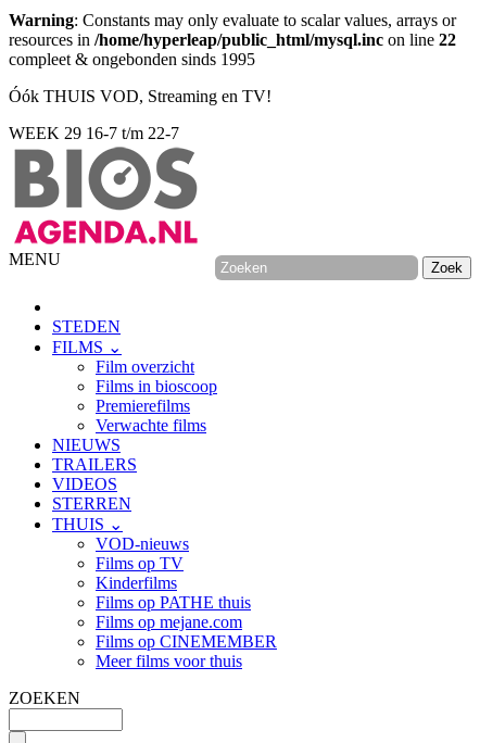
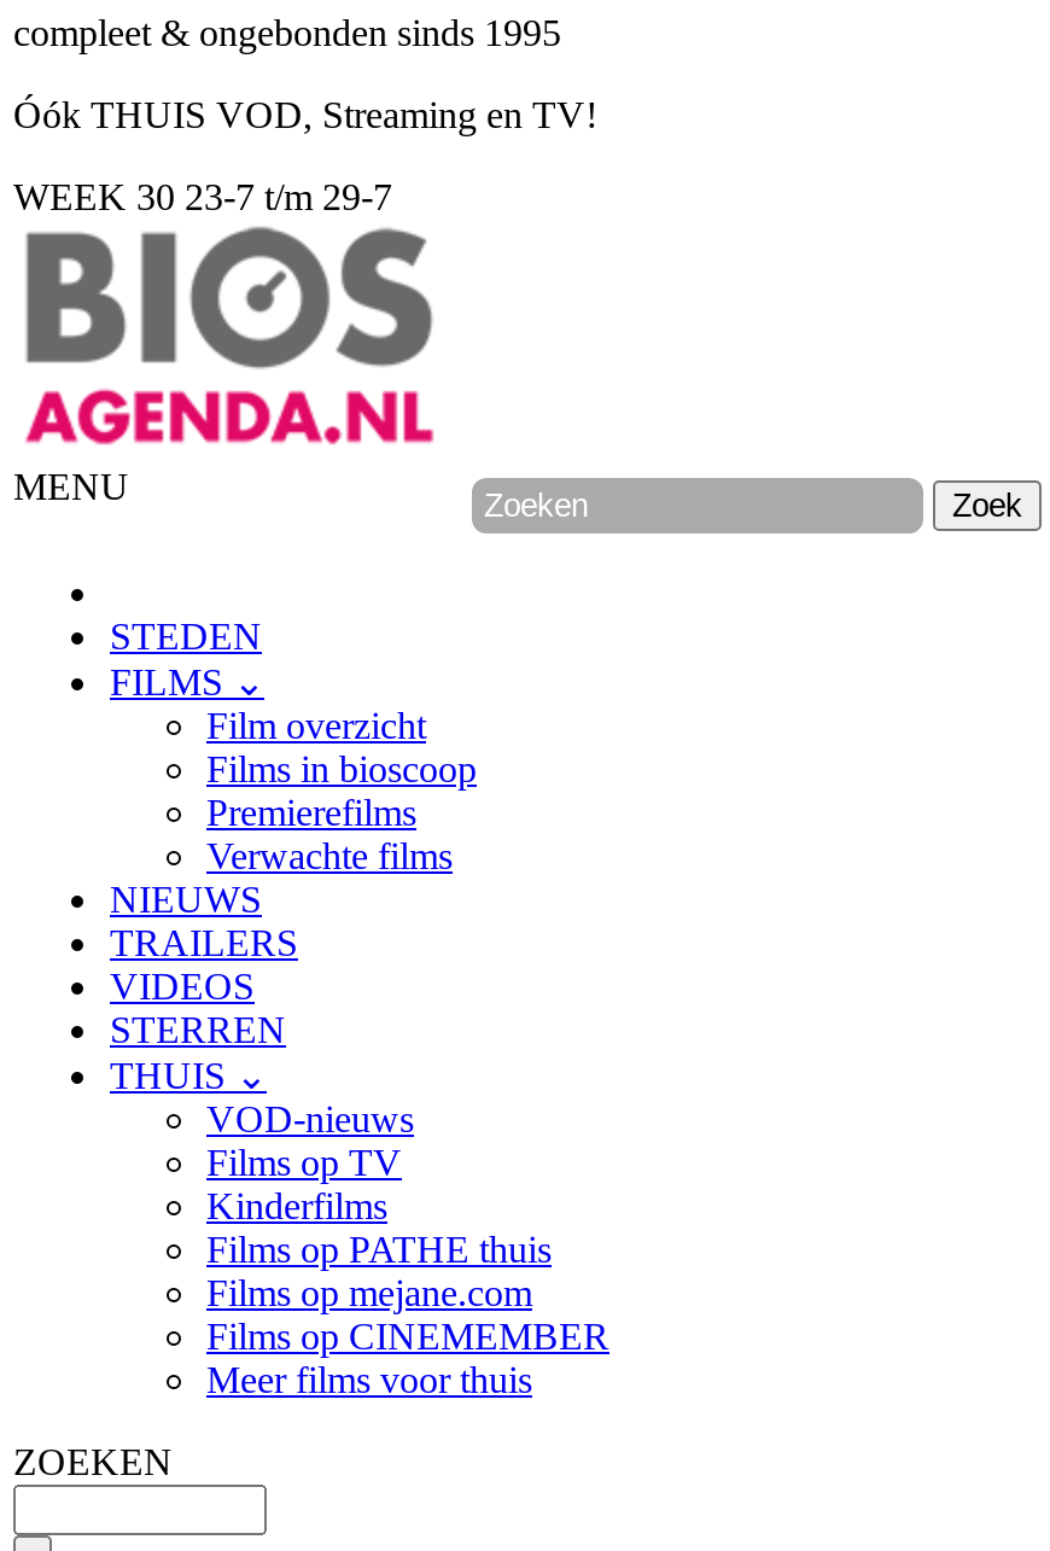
[9,11,456,49] Warning: Constants may only evaluate to scalar values, arrays or | resources in /home/hyperleap/public_html/mysql.inc on line 22 -> none
[9,124,179,142] WEEK 29 16-7 t/m 22-7 -> [13,176,392,217] WEEK 30 23-7 t/m 29-7

